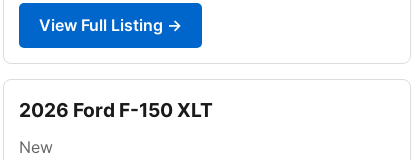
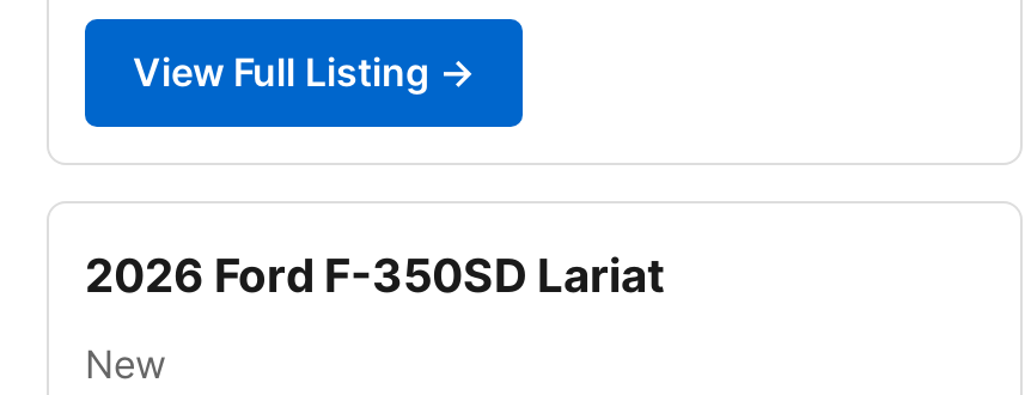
[19,98,213,122] 2026 Ford F-150 XLT -> [85,246,664,304] 2026 Ford F-350SD Lariat

